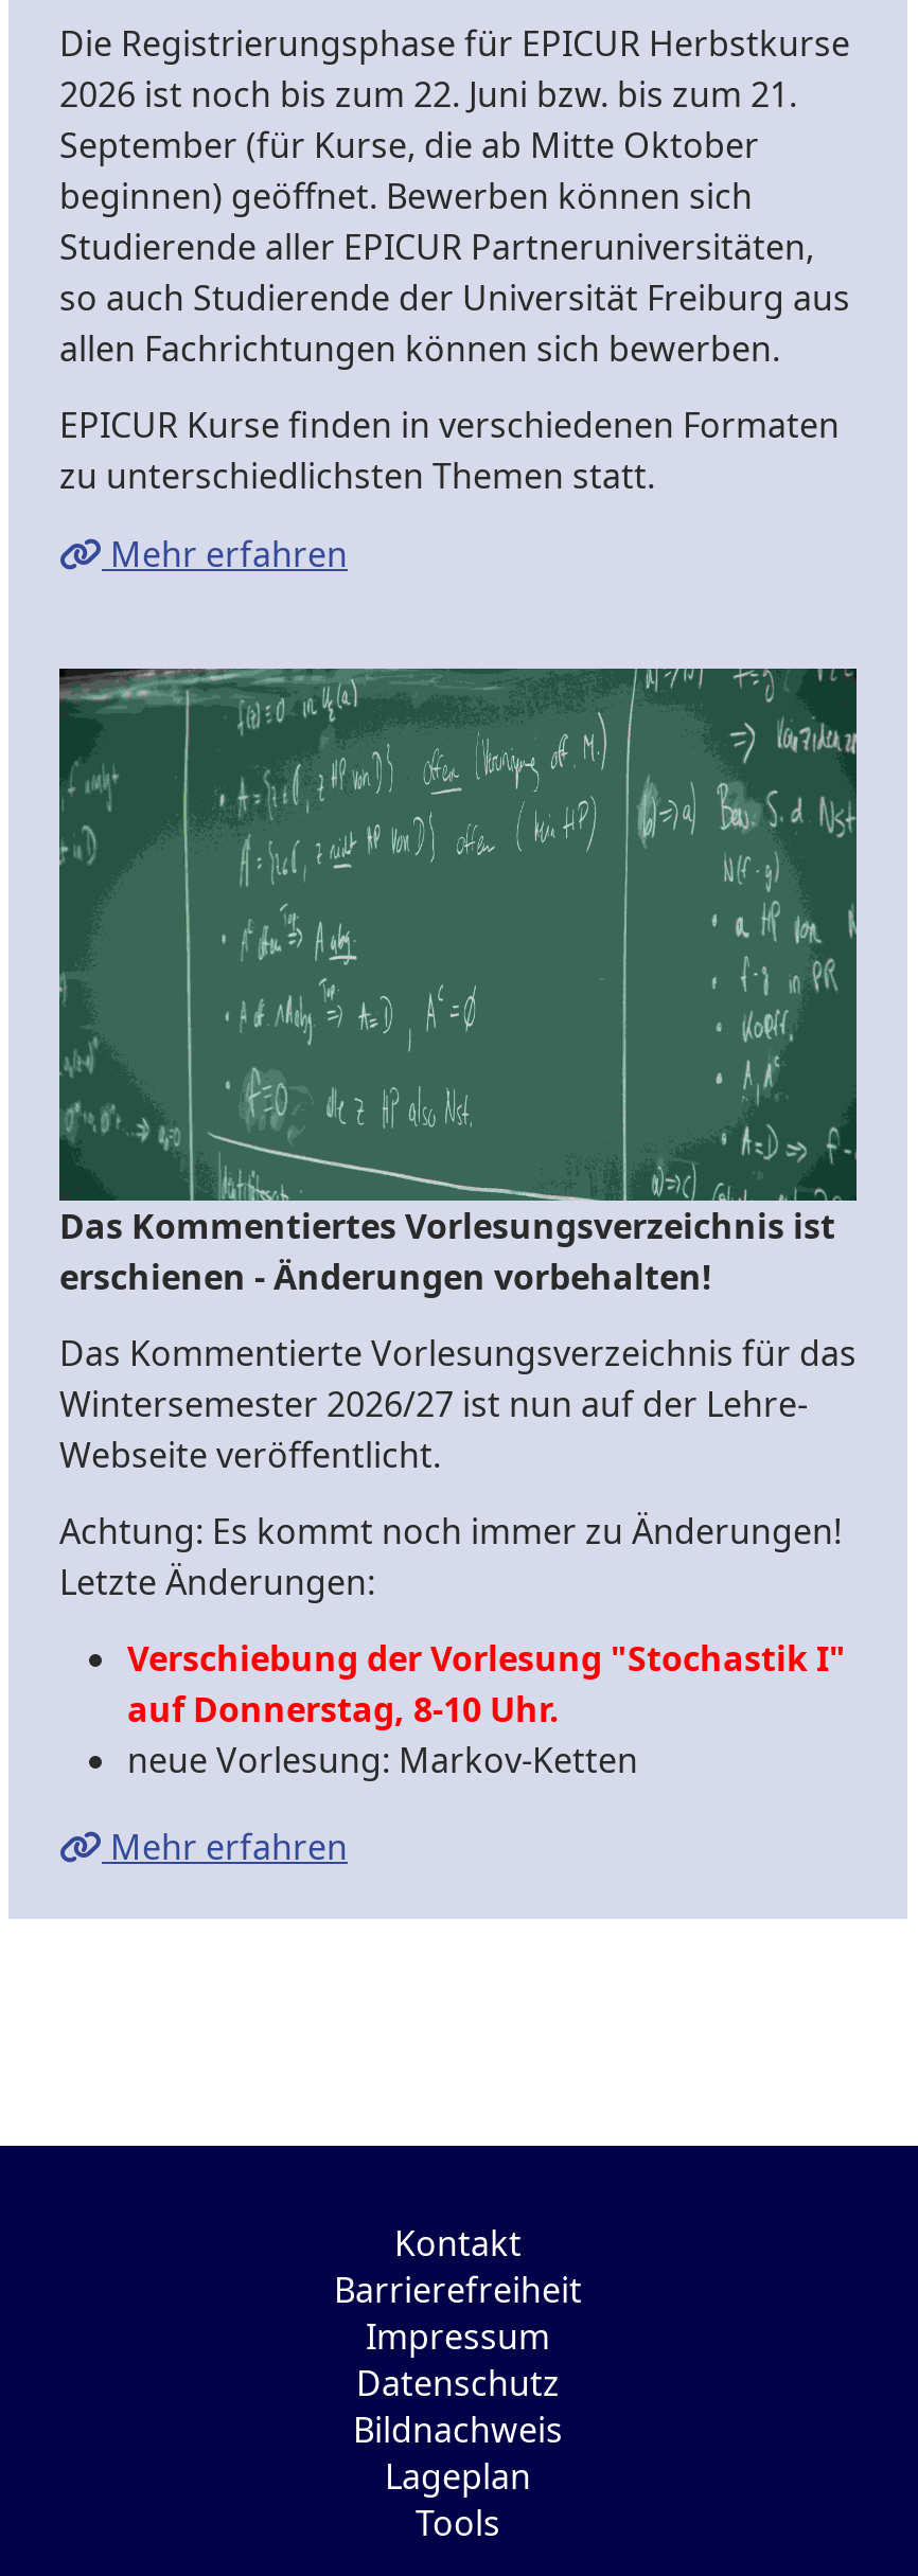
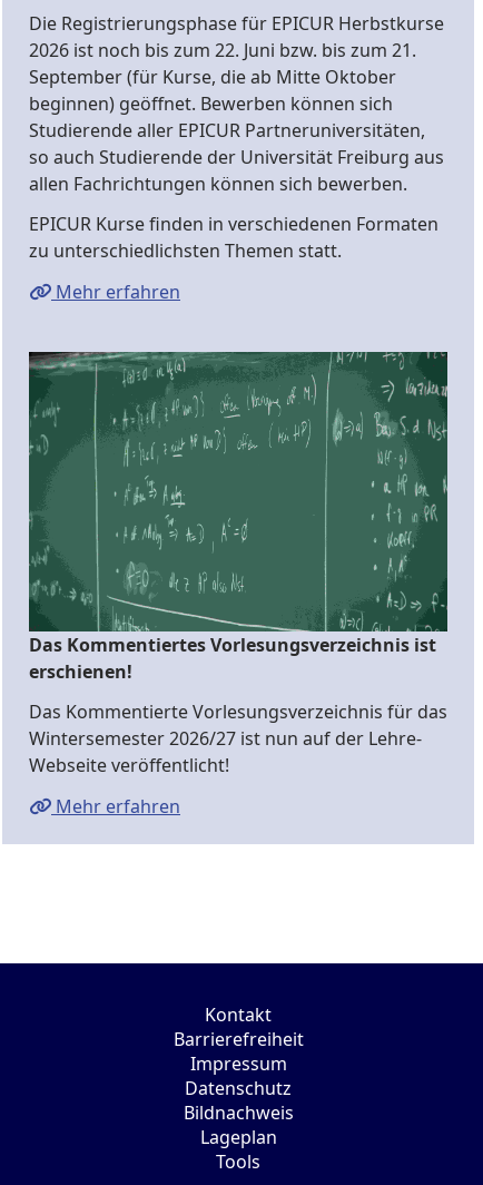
[59,1254,712,1300] erschienen - Änderungen vorbehalten! -> [29,659,132,684] erschienen!
[59,1432,846,1784] Webseite veröffentlicht. | Achtung: Es kommt noch immer zu Änderungen! | Letzte Änderungen: | Verschiebung der Vorlesung "Stochastik I" | auf Donnerstag, 8-10 Uhr. | neue Vorlesung: Markov-Ketten -> [29,753,229,777] Webseite veröffentlicht!

